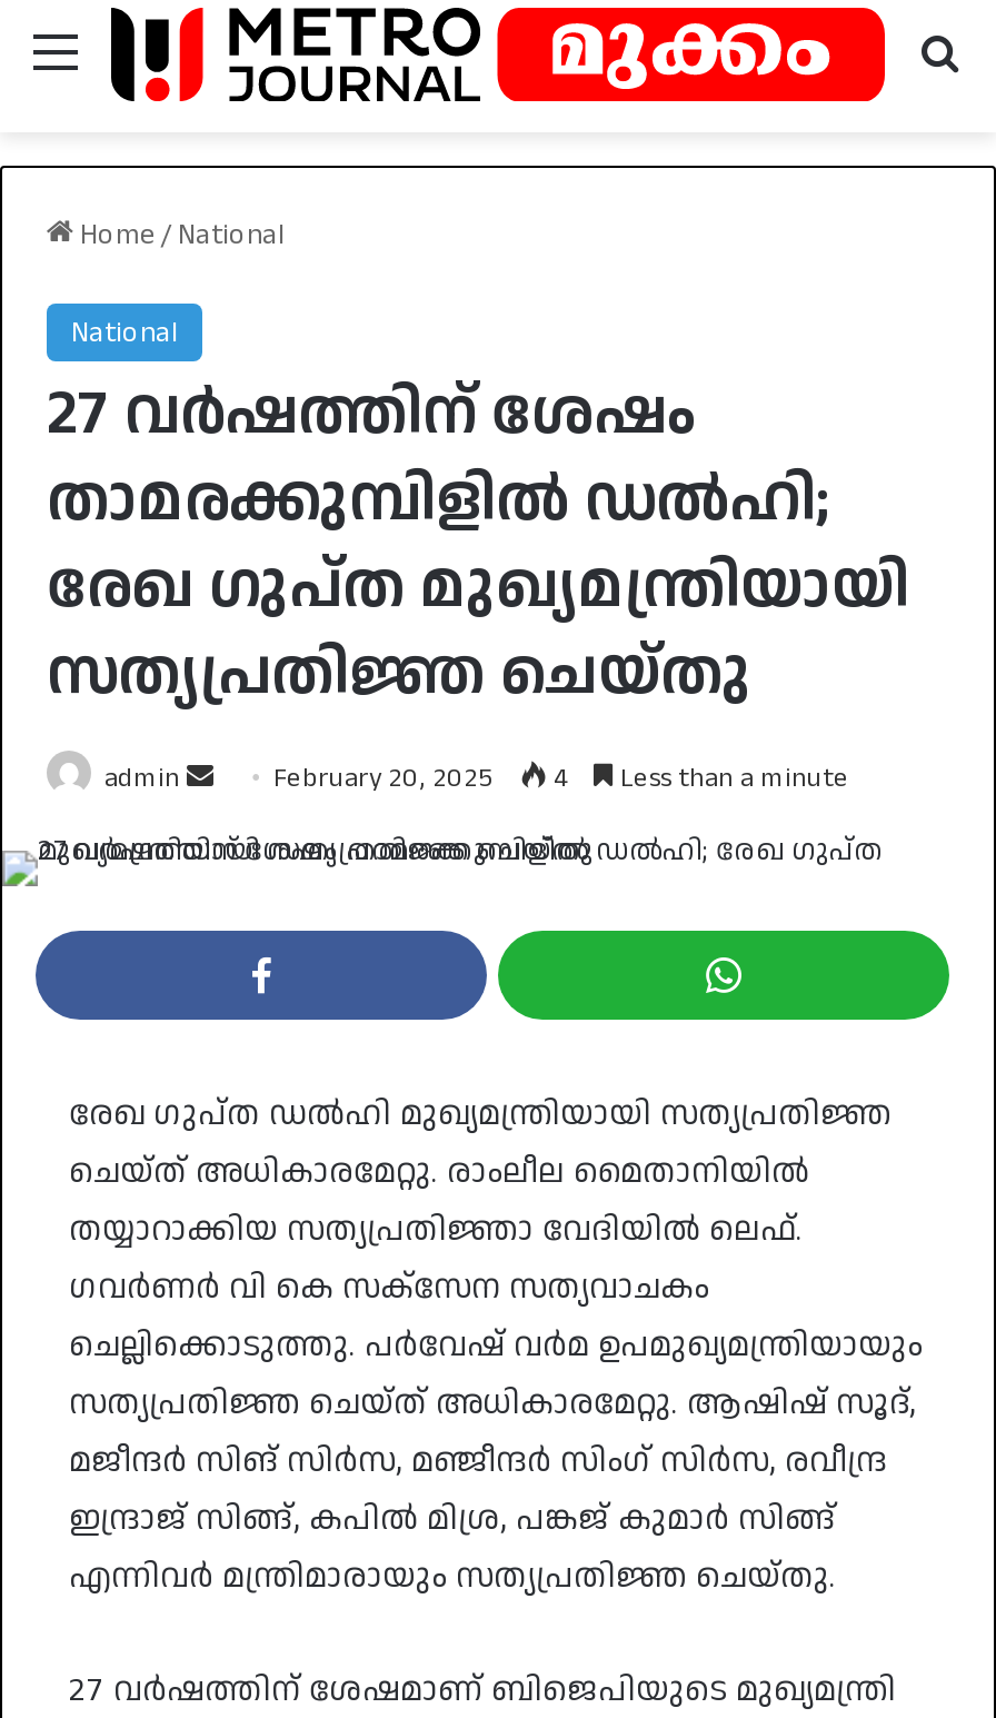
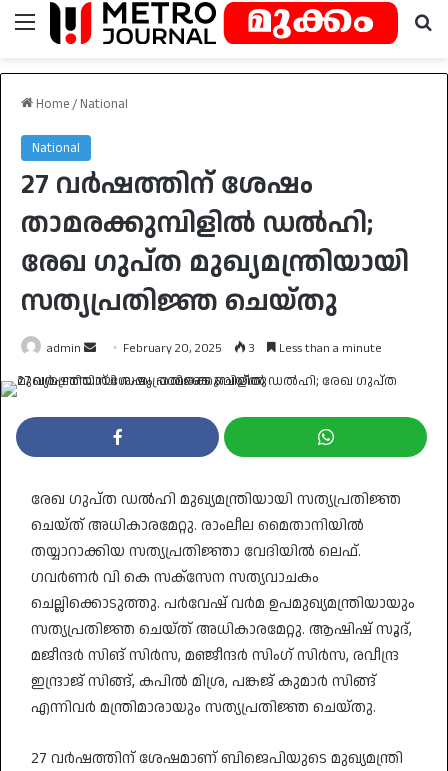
[547,758,567,796] 4 -> [246,339,255,356] 3

